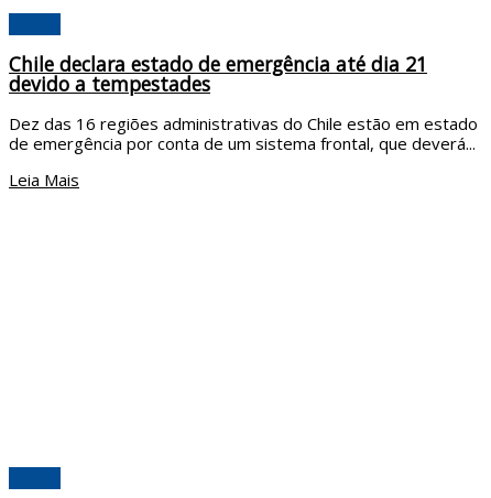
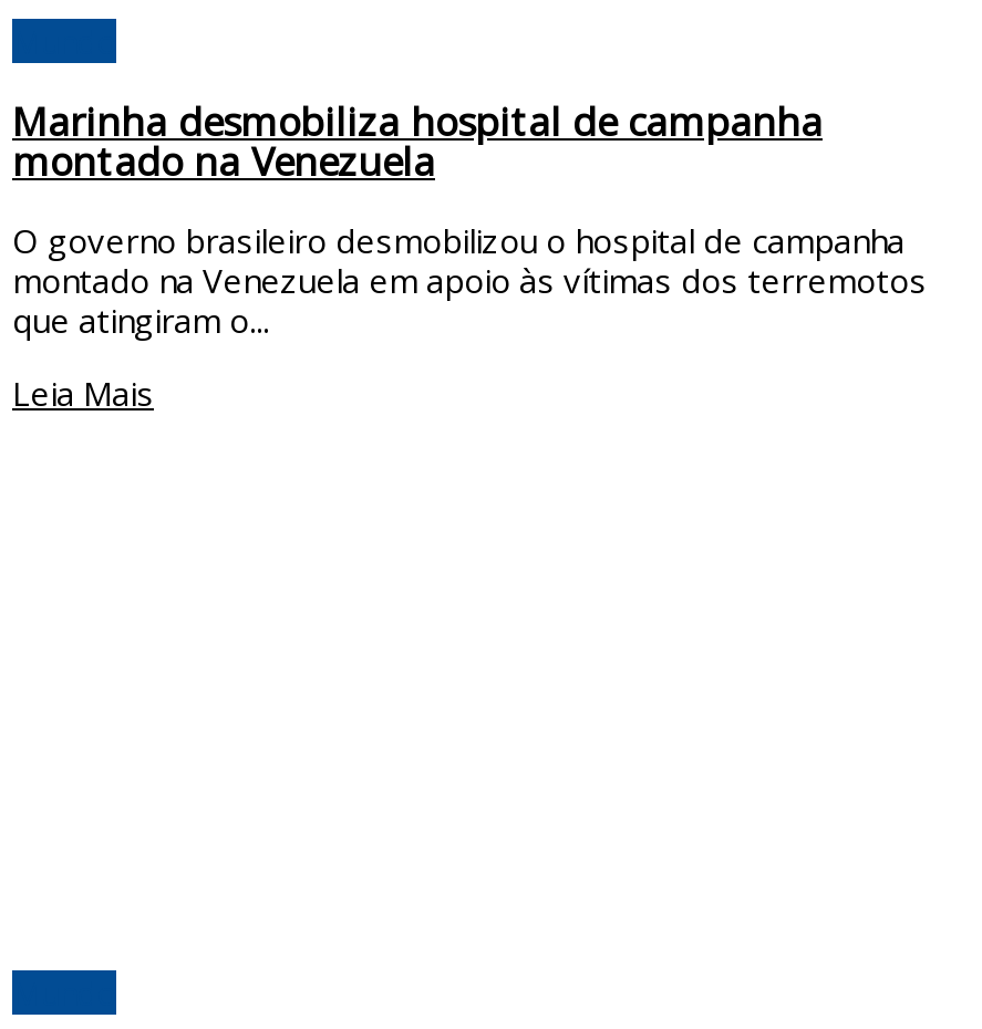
[9,51,427,97] Chile declara estado de emergência até dia 21 | devido a tempestades -> [12,94,823,187] Marinha desmobiliza hospital de campanha | montado na Venezuela
[9,112,478,154] Dez das 16 regiões administrativas do Chile estão em estado | de emergência por conta de um sistema frontal, que deverá... -> [12,217,927,341] O governo brasileiro desmobilizou o hospital de campanha | montado na Venezuela em apoio às vítimas dos terremotos | que atingiram o...

